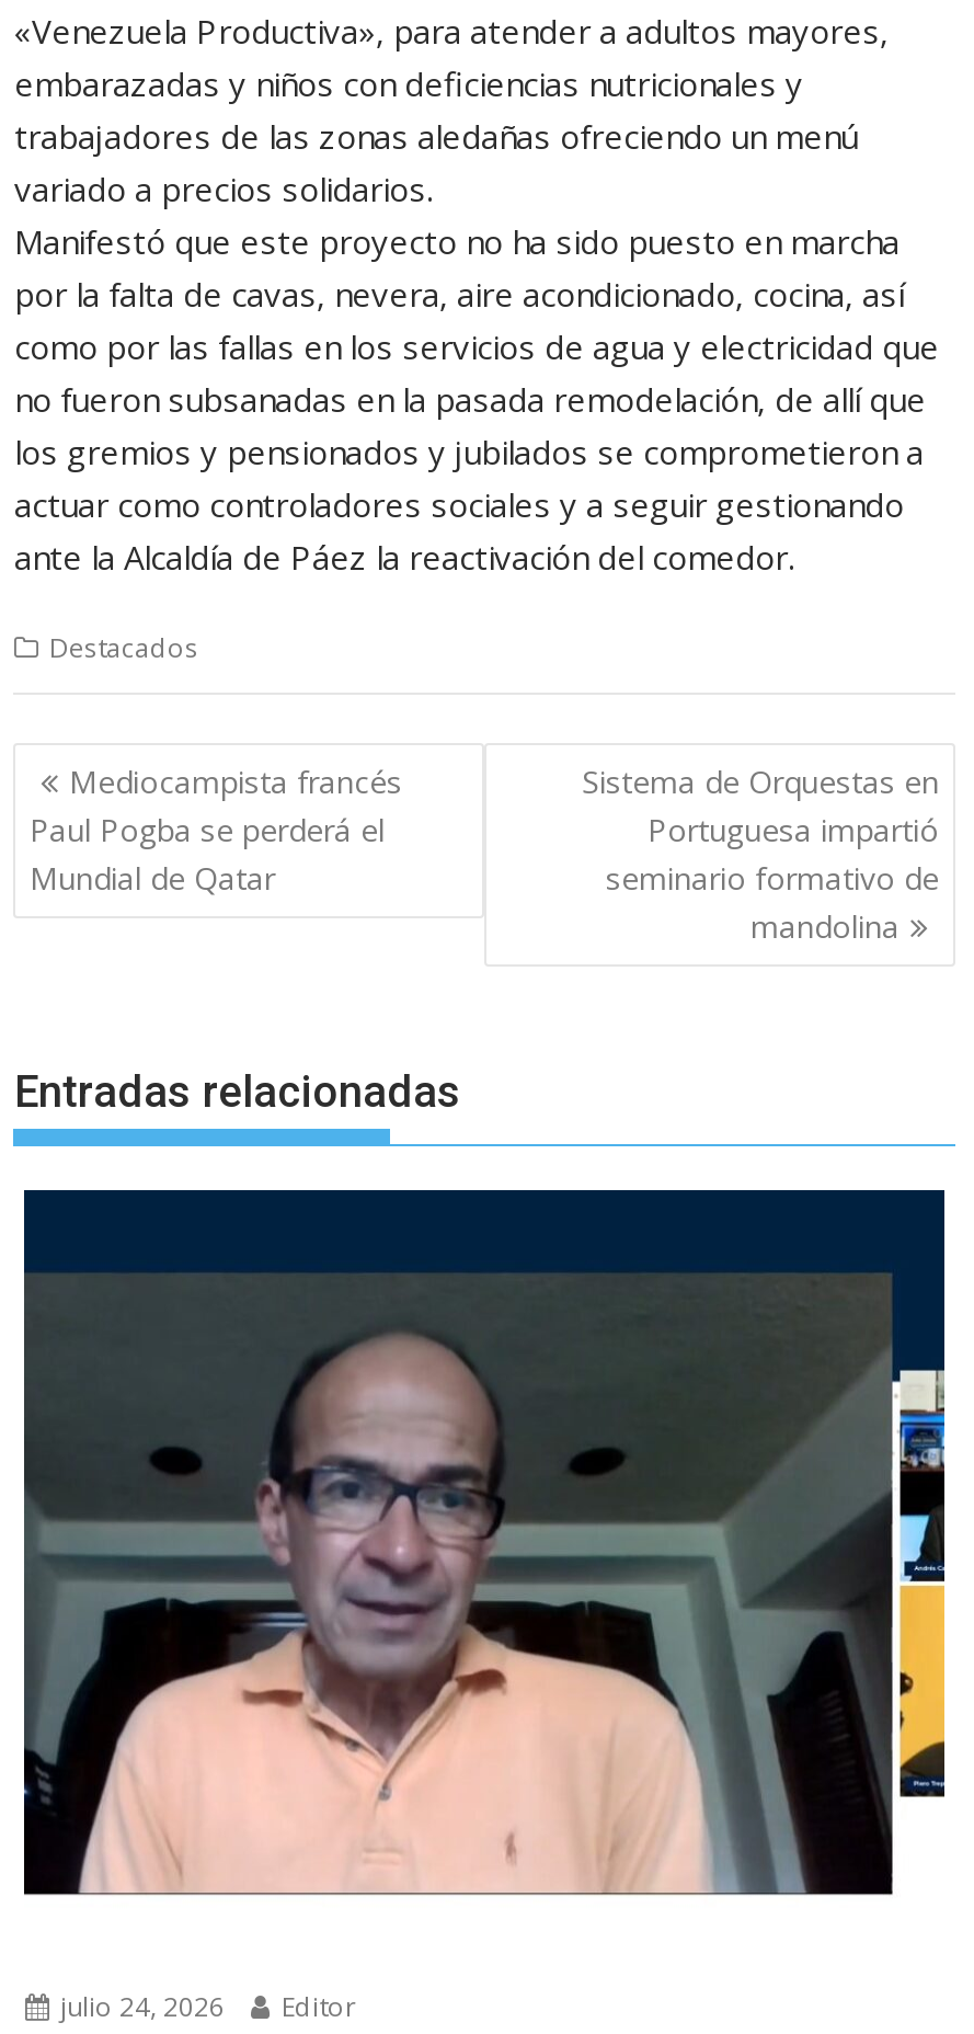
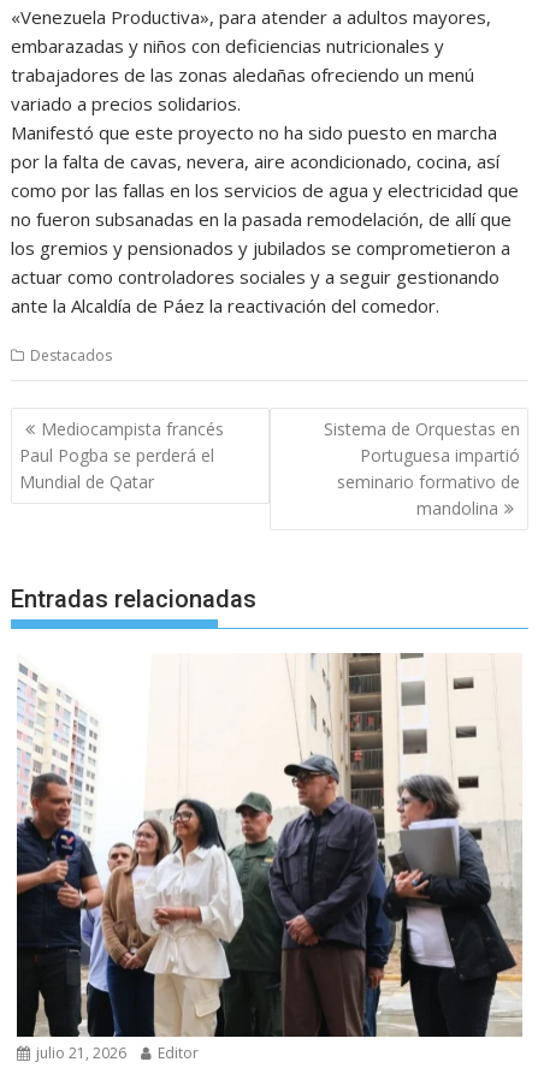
[22,1188,947,2025] [image] | julio 24, 2026 Editor -> [16,652,524,1063] [image] | julio 21, 2026 Editor

